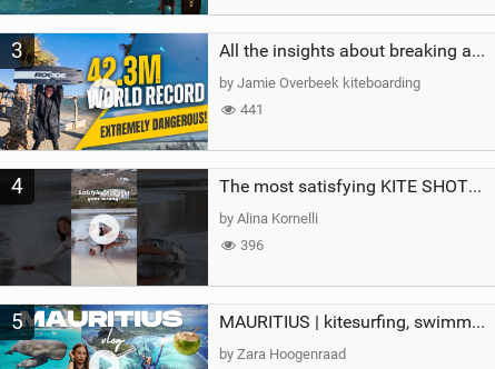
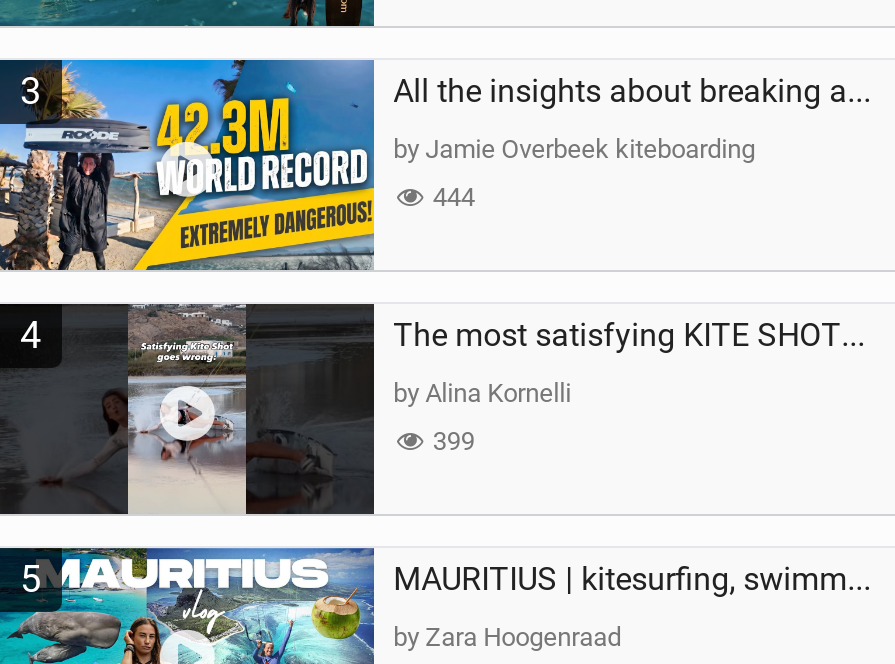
[237,101,264,118] 441 -> [427,183,475,213] 444
[237,237,264,254] 396 -> [427,427,475,457] 399

